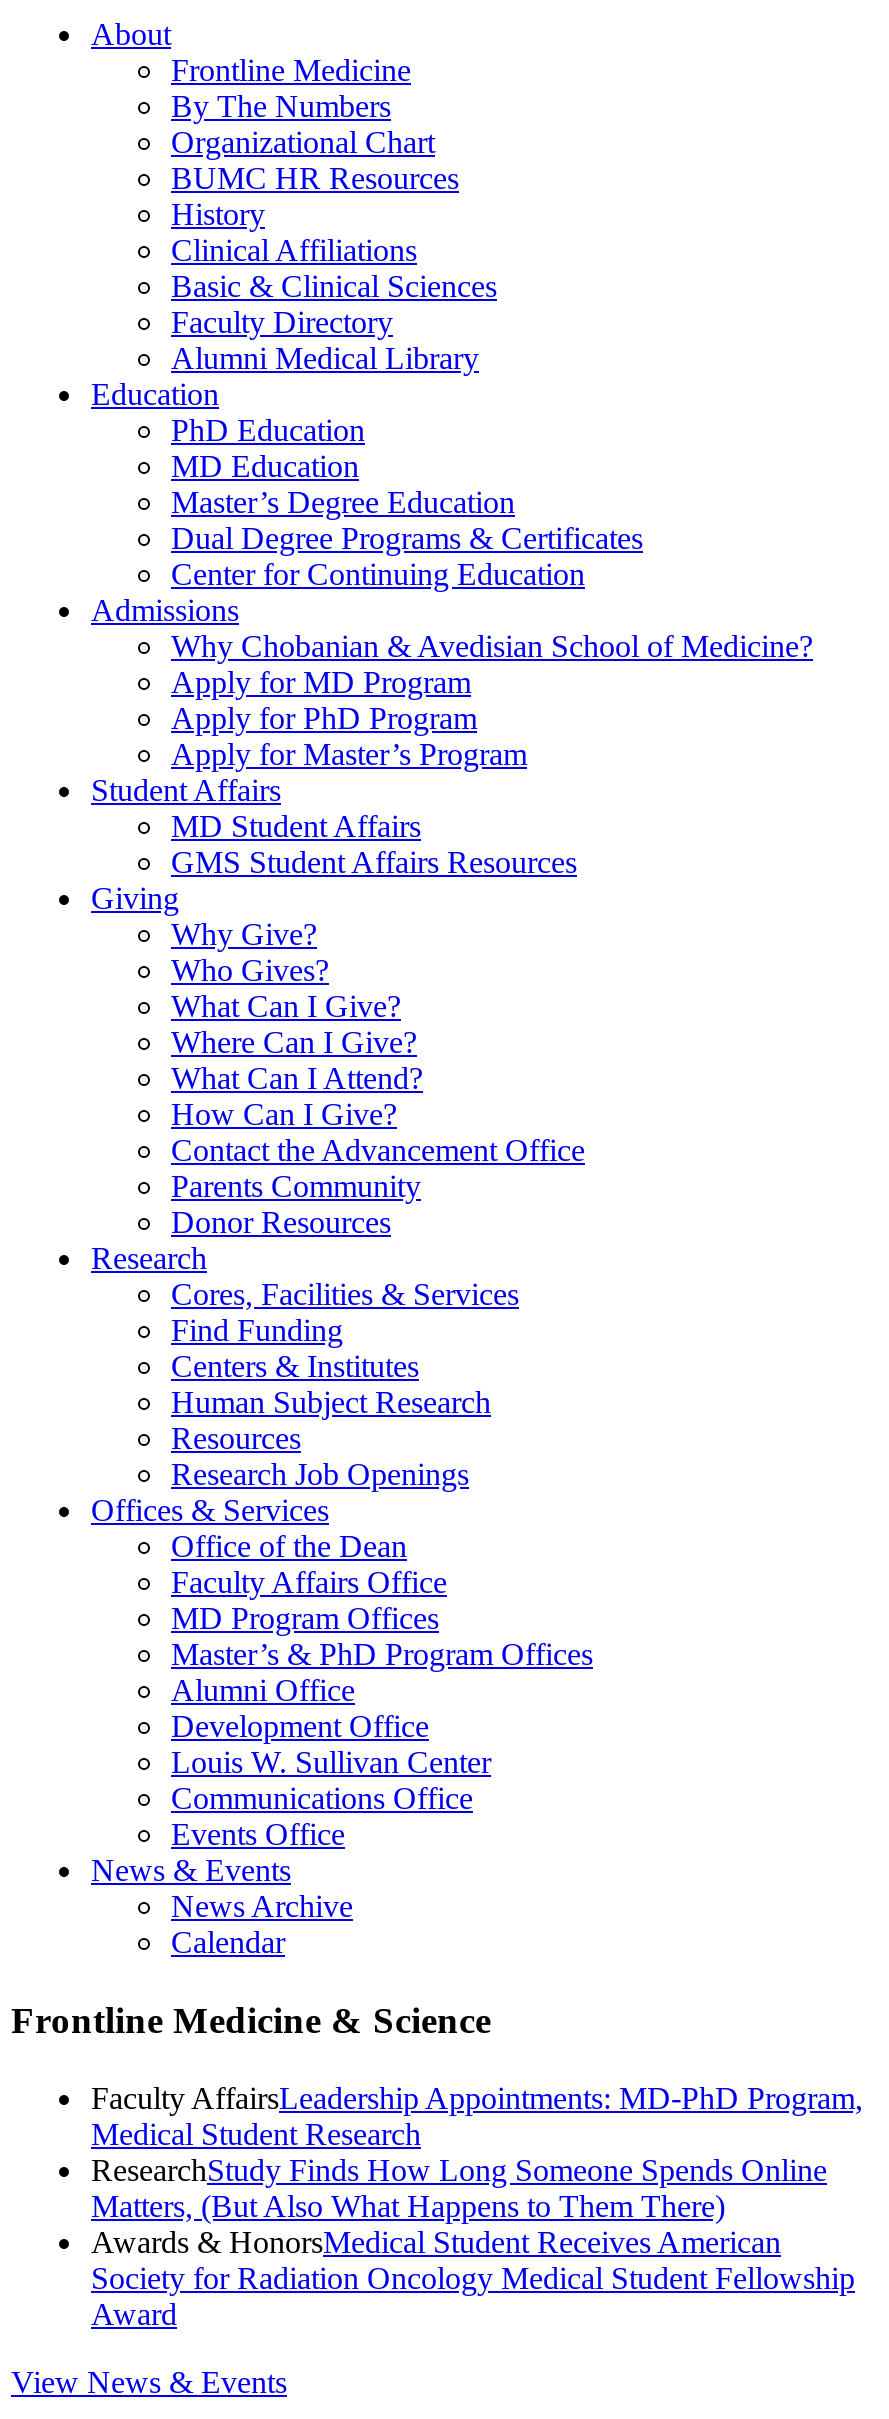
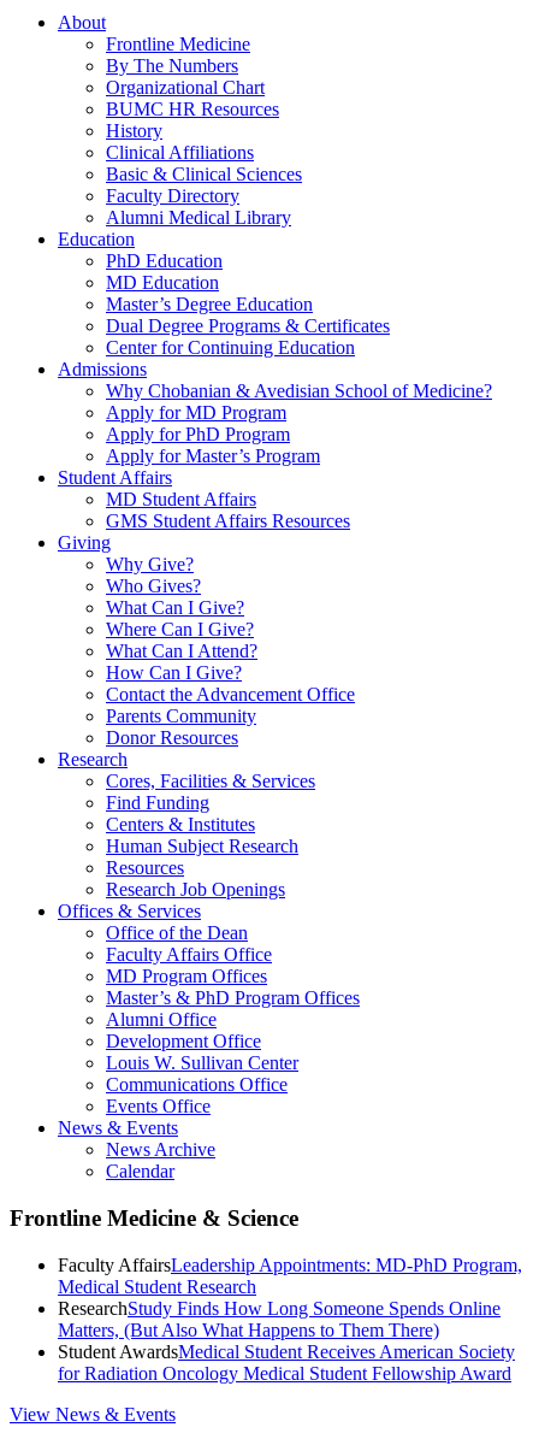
[91,2224,855,2330] Awards & HonorsMedical Student Receives American | Society for Radiation Oncology Medical Student Fellowship | Award -> [58,1341,515,1383] Student AwardsMedical Student Receives American Society | for Radiation Oncology Medical Student Fellowship Award

